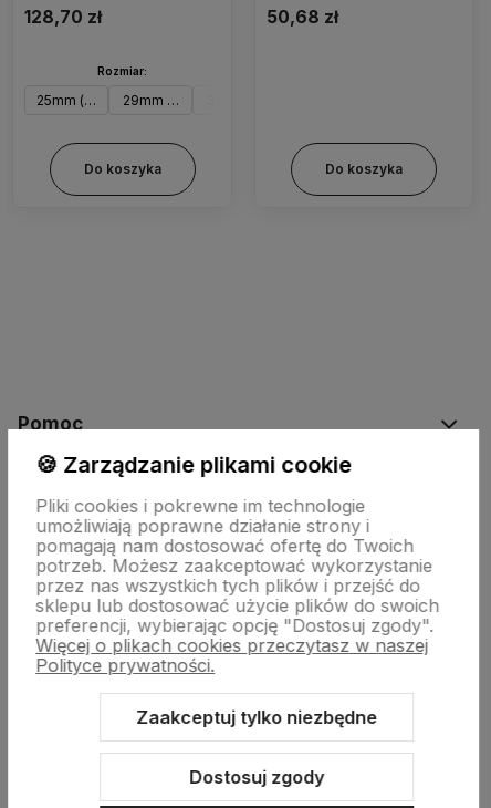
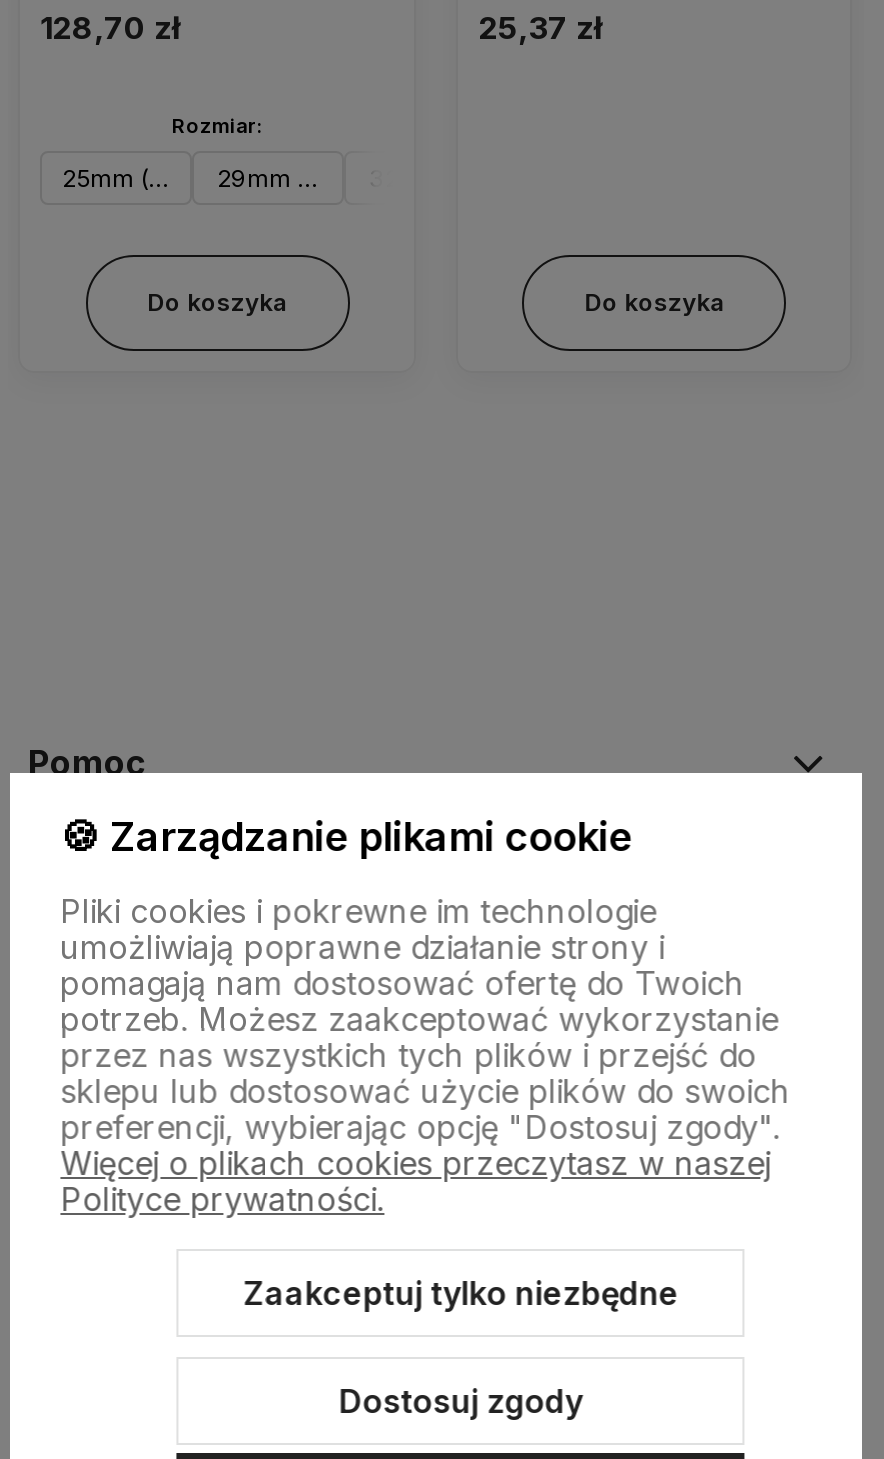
[267,7,338,28] 50,68 zł -> [478,9,602,47] 25,37 zł

